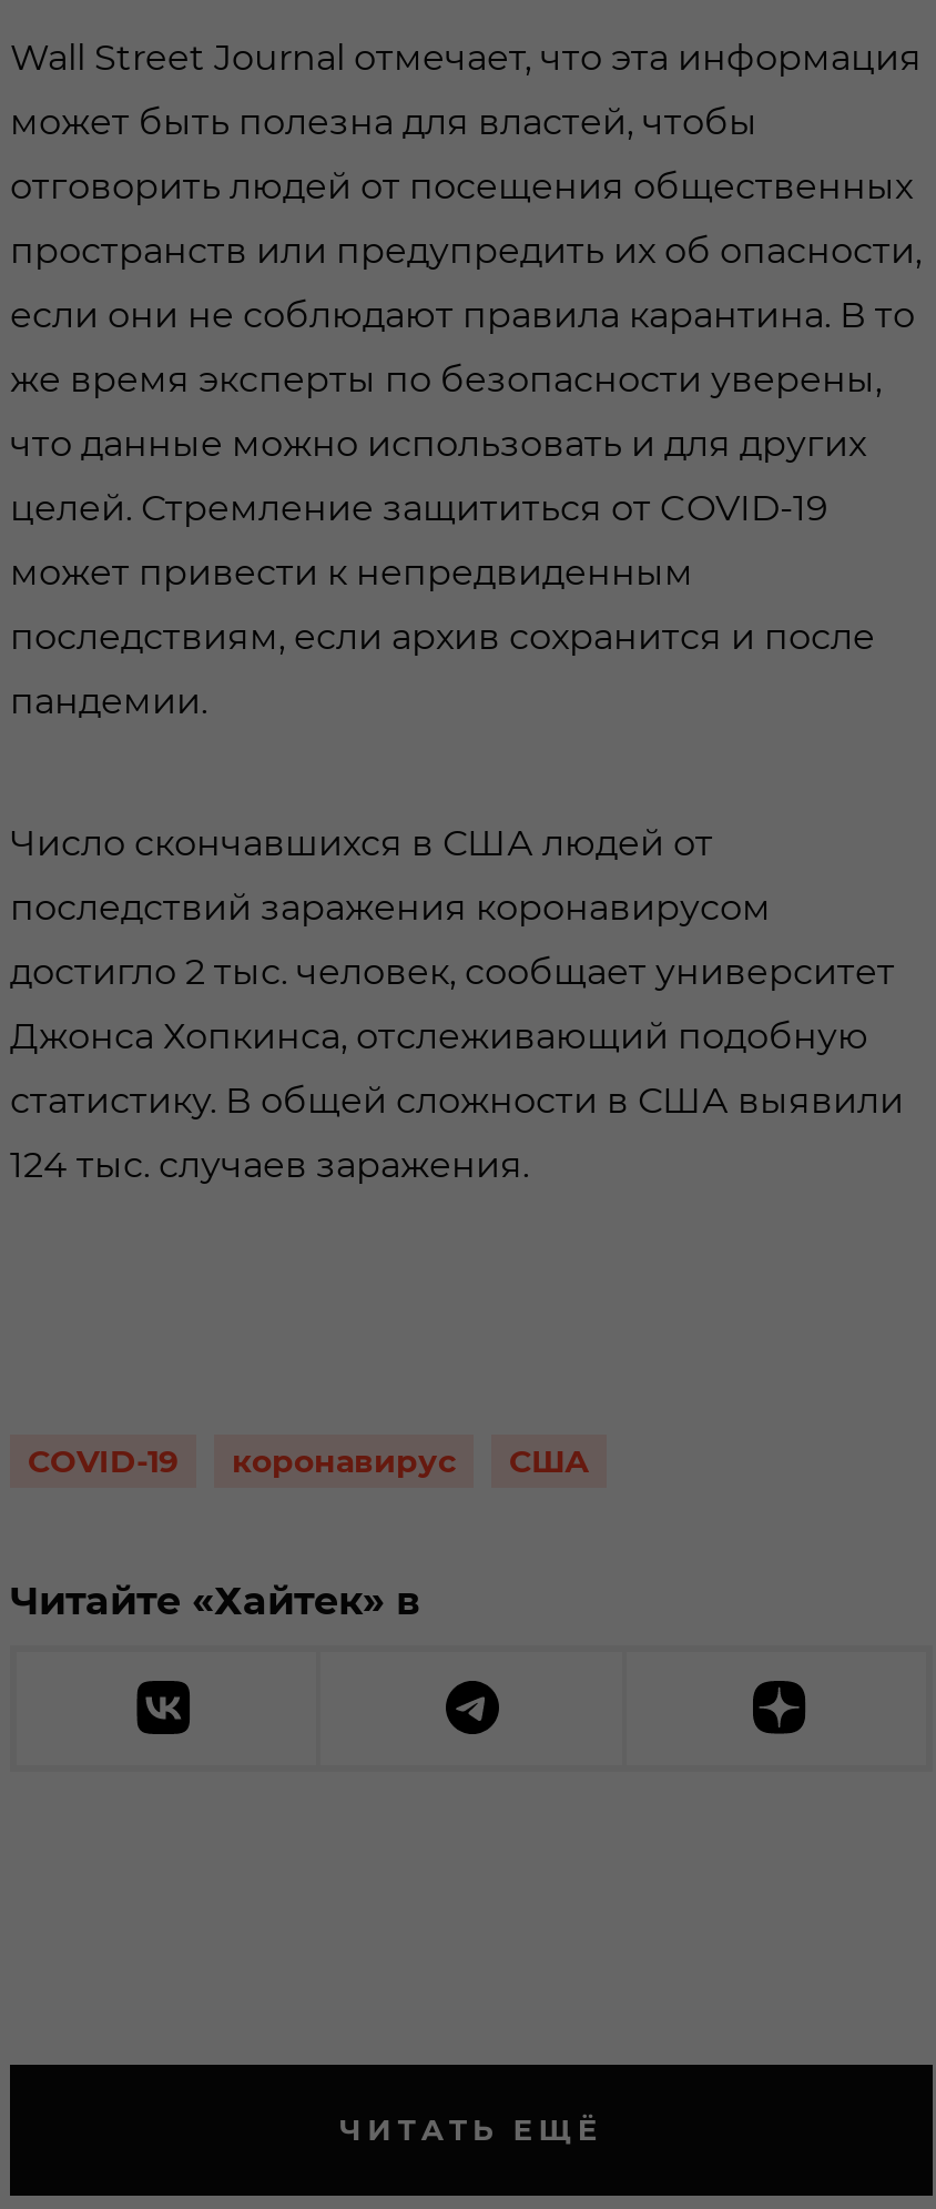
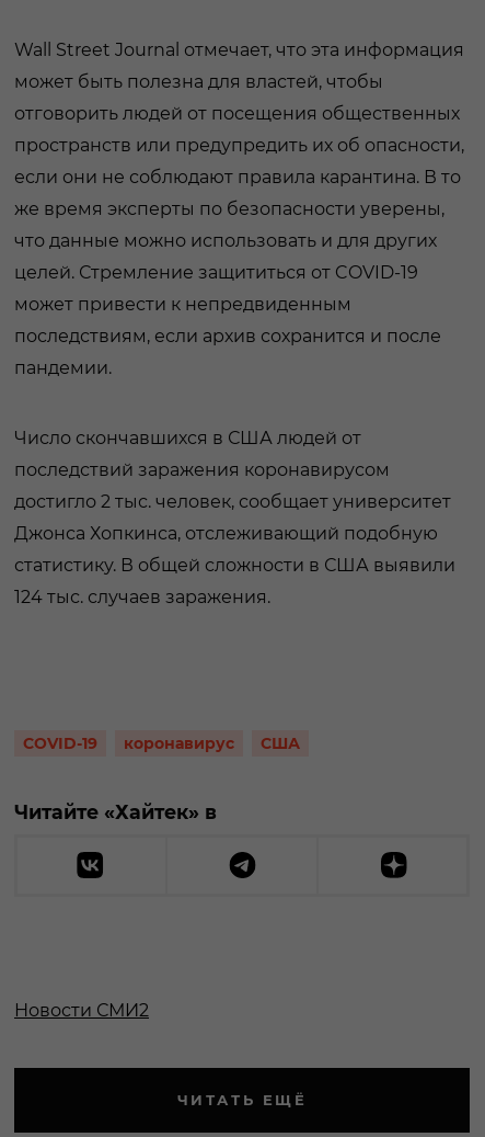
none -> [14,1000,149,1020] Новости СМИ2

